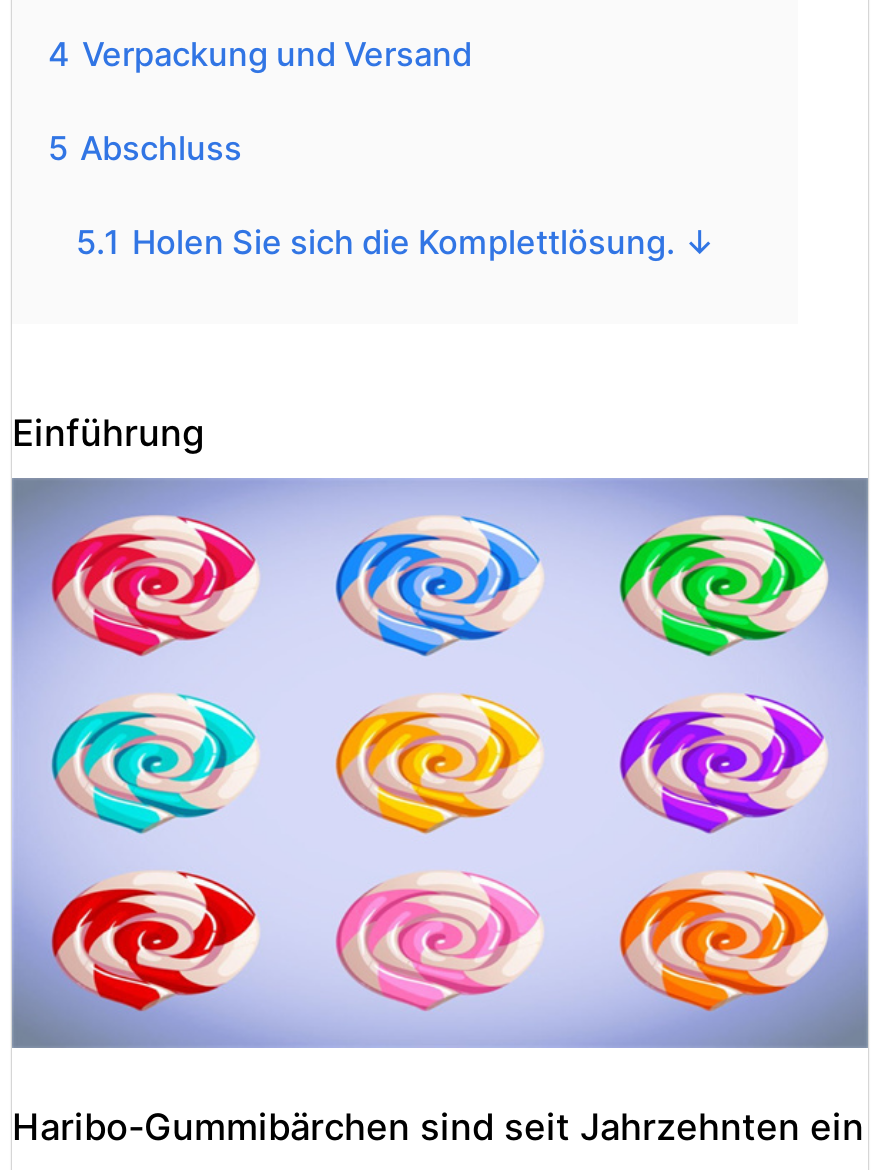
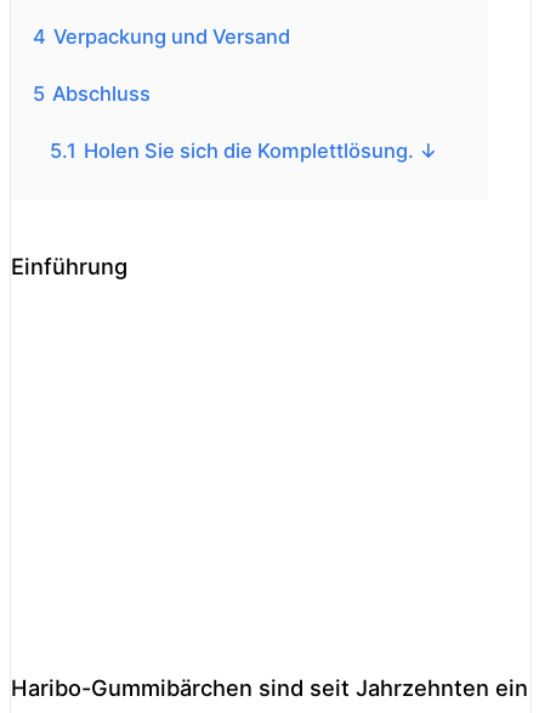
[10,477,870,1049] [image] -> none

